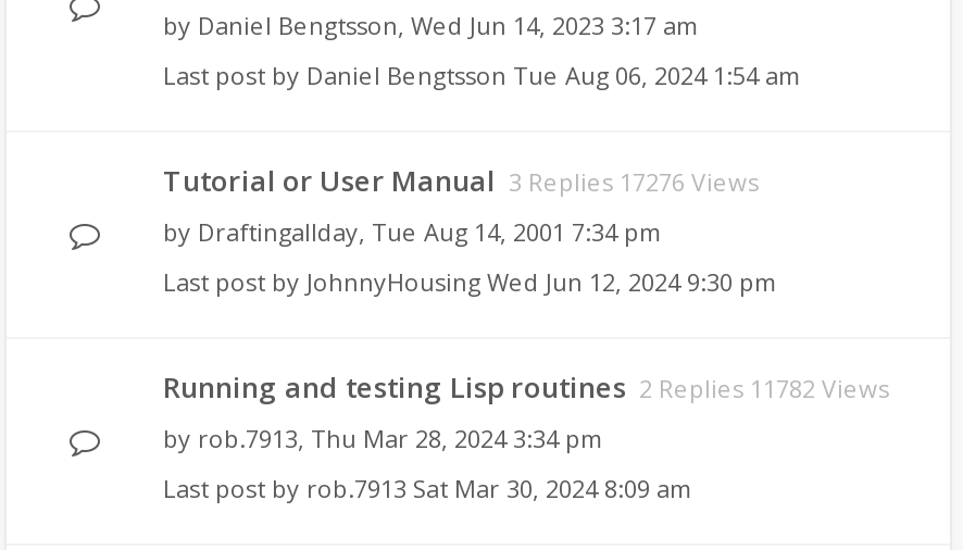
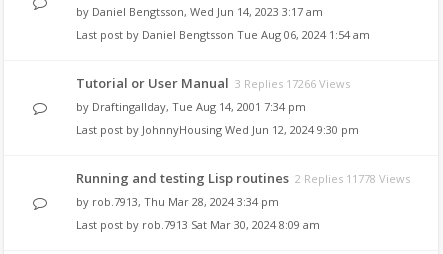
[163,161,759,200] Tutorial or User Manual 3 Replies 17276 Views -> [76,74,350,92] Tutorial or User Manual 3 Replies 17266 Views
[163,367,889,407] Running and testing Lisp routines 2 Replies 11782 Views -> [76,169,410,187] Running and testing Lisp routines 2 Replies 11778 Views

